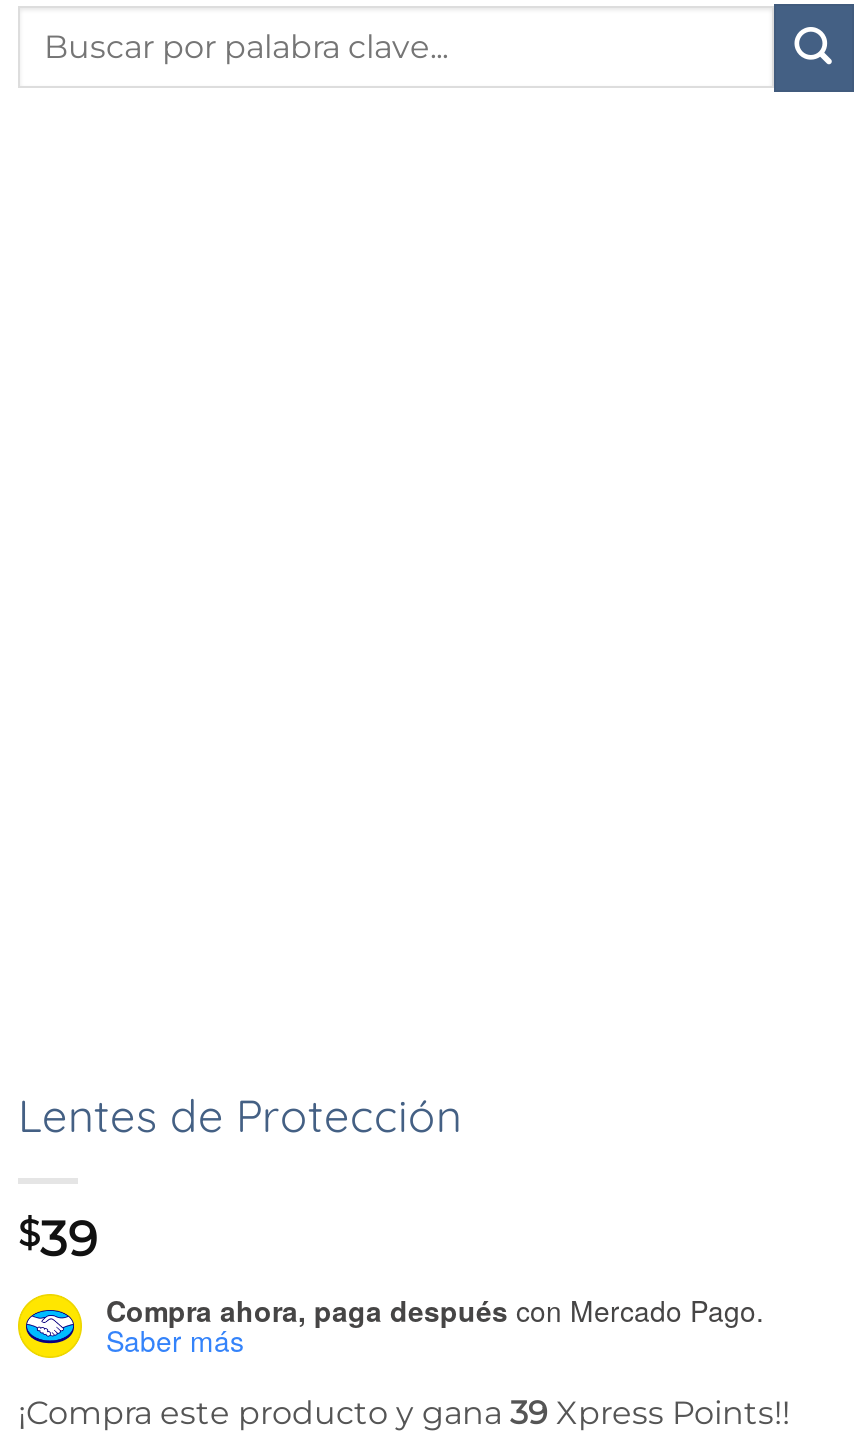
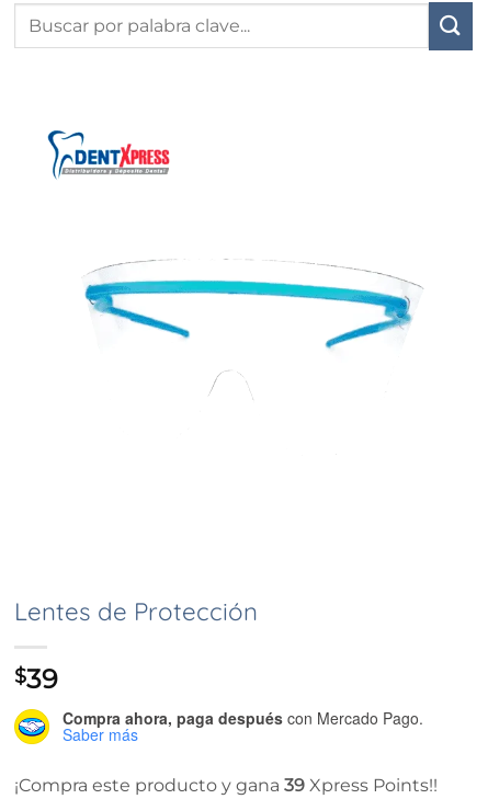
none -> [46,129,171,180] [image]
none -> [84,260,422,350] [image]

